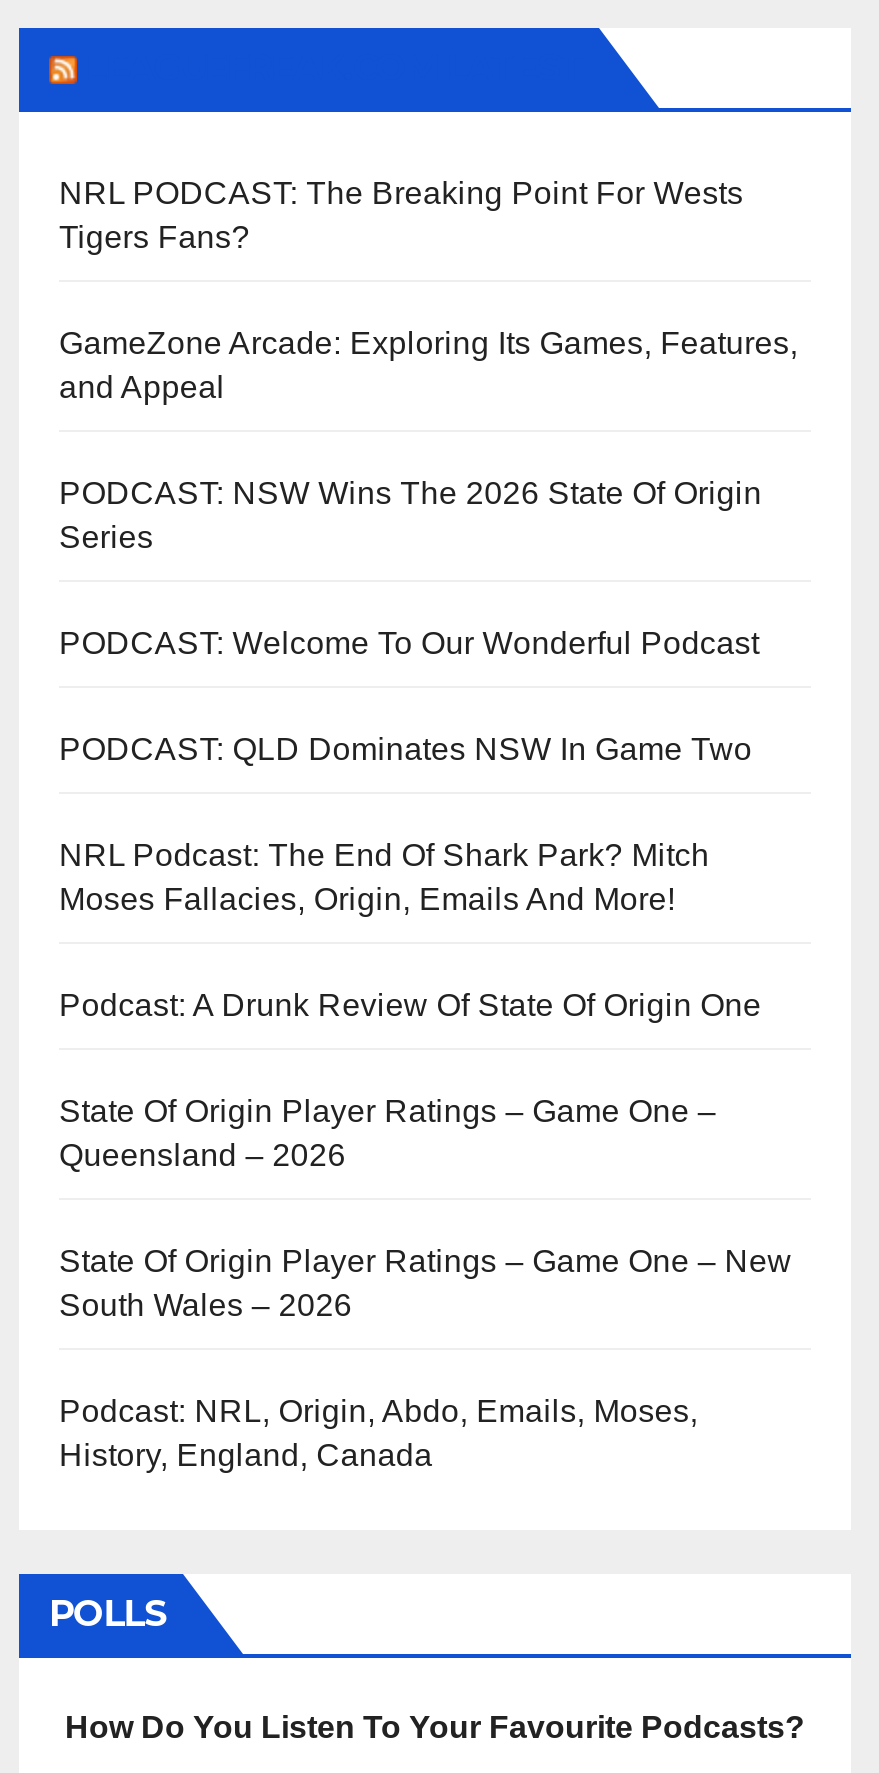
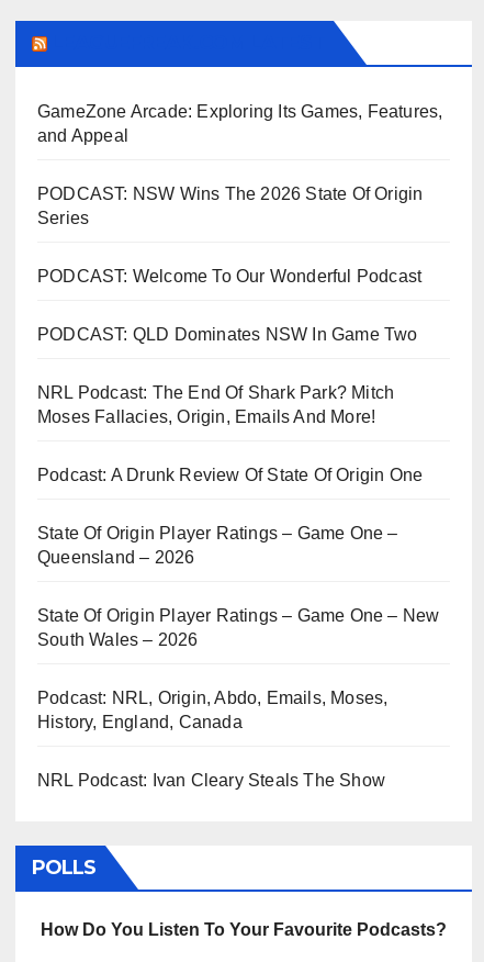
[59,176,743,254] NRL PODCAST: The Breaking Point For Wests | Tigers Fans? -> none
moved [59,326,798,1472] -> [37,102,443,732]: GameZone Arcade: Exploring Its Games, Features, | and Appeal | PODCAST: NSW Wins The 2026 State Of Origin | ... | Podcast: NRL, Origin, Abdo, Emails, Moses, | History, England, Canada
none -> [37,771,385,790] NRL Podcast: Ivan Cleary Steals The Show

